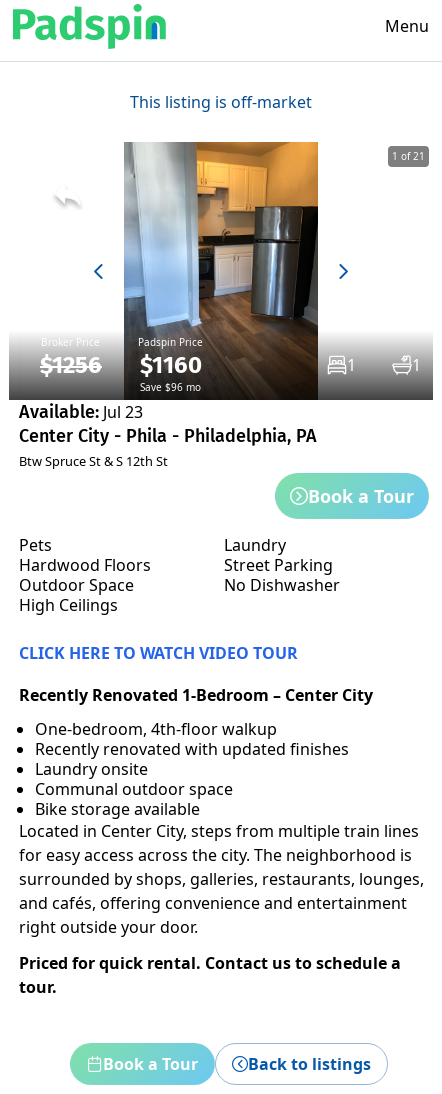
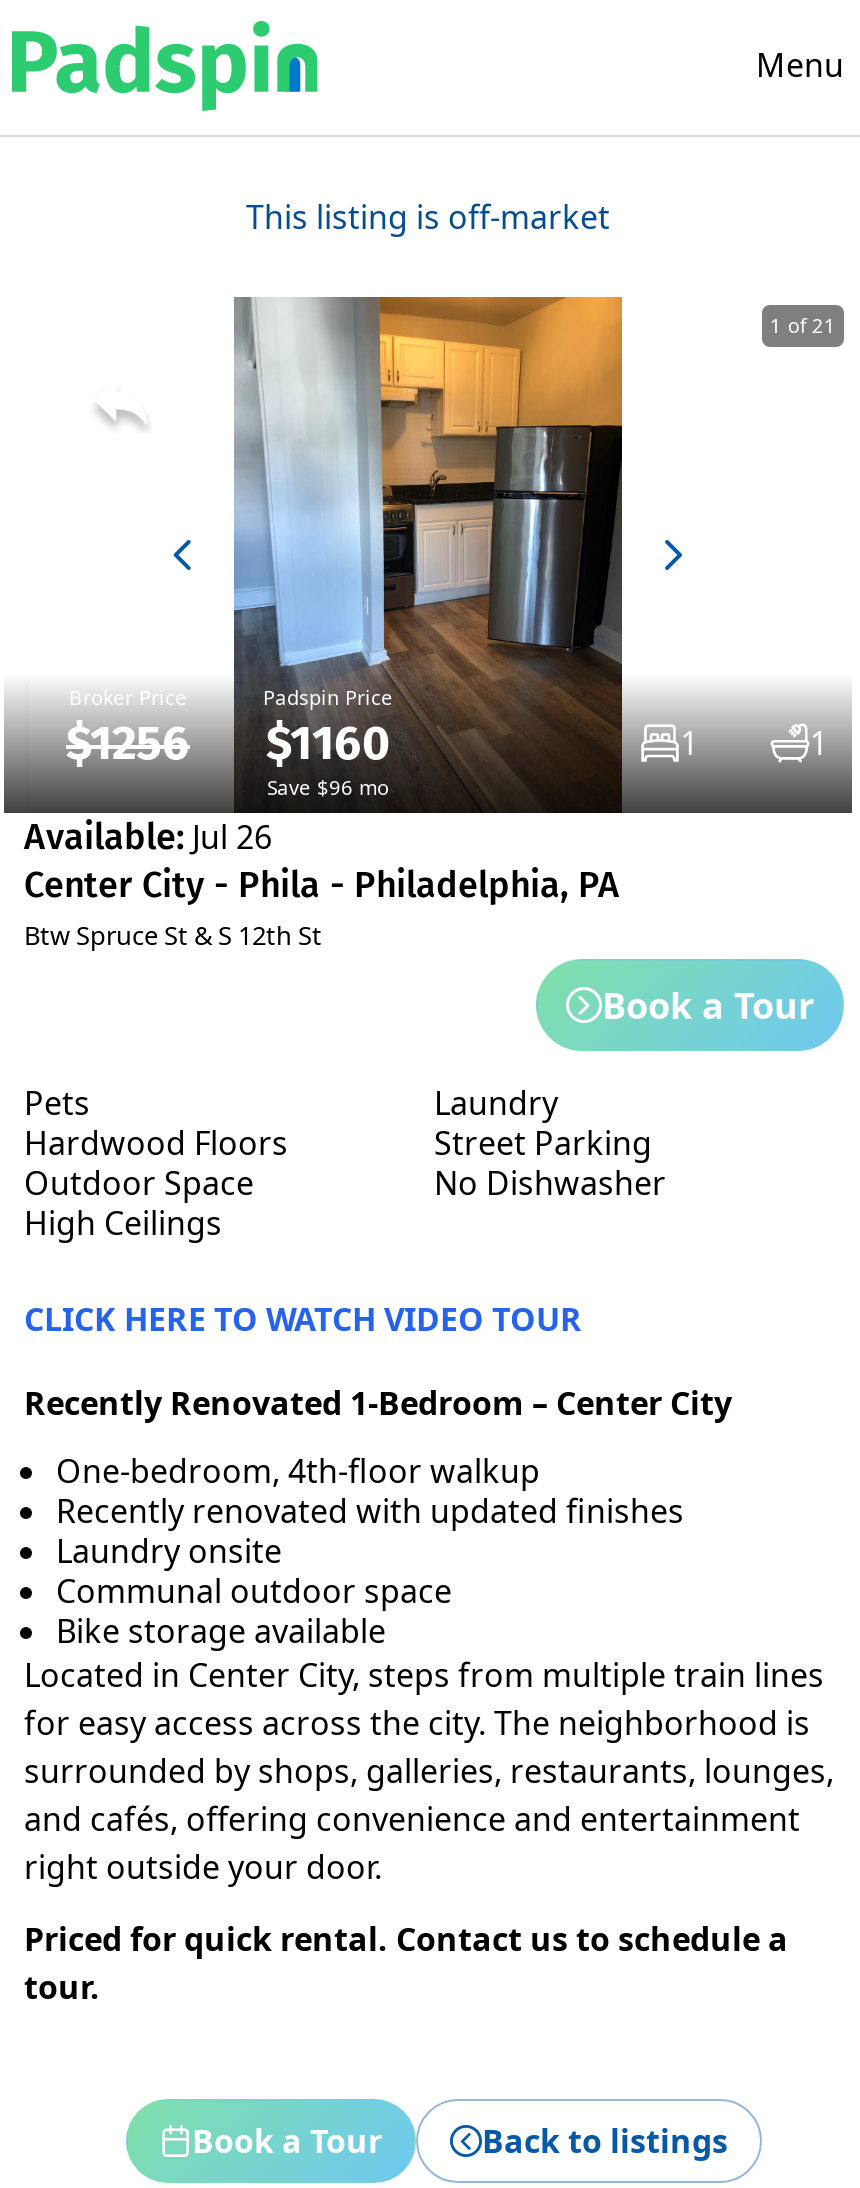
[19,401,143,423] Available: Jul 23 -> [24,815,272,859] Available: Jul 26

